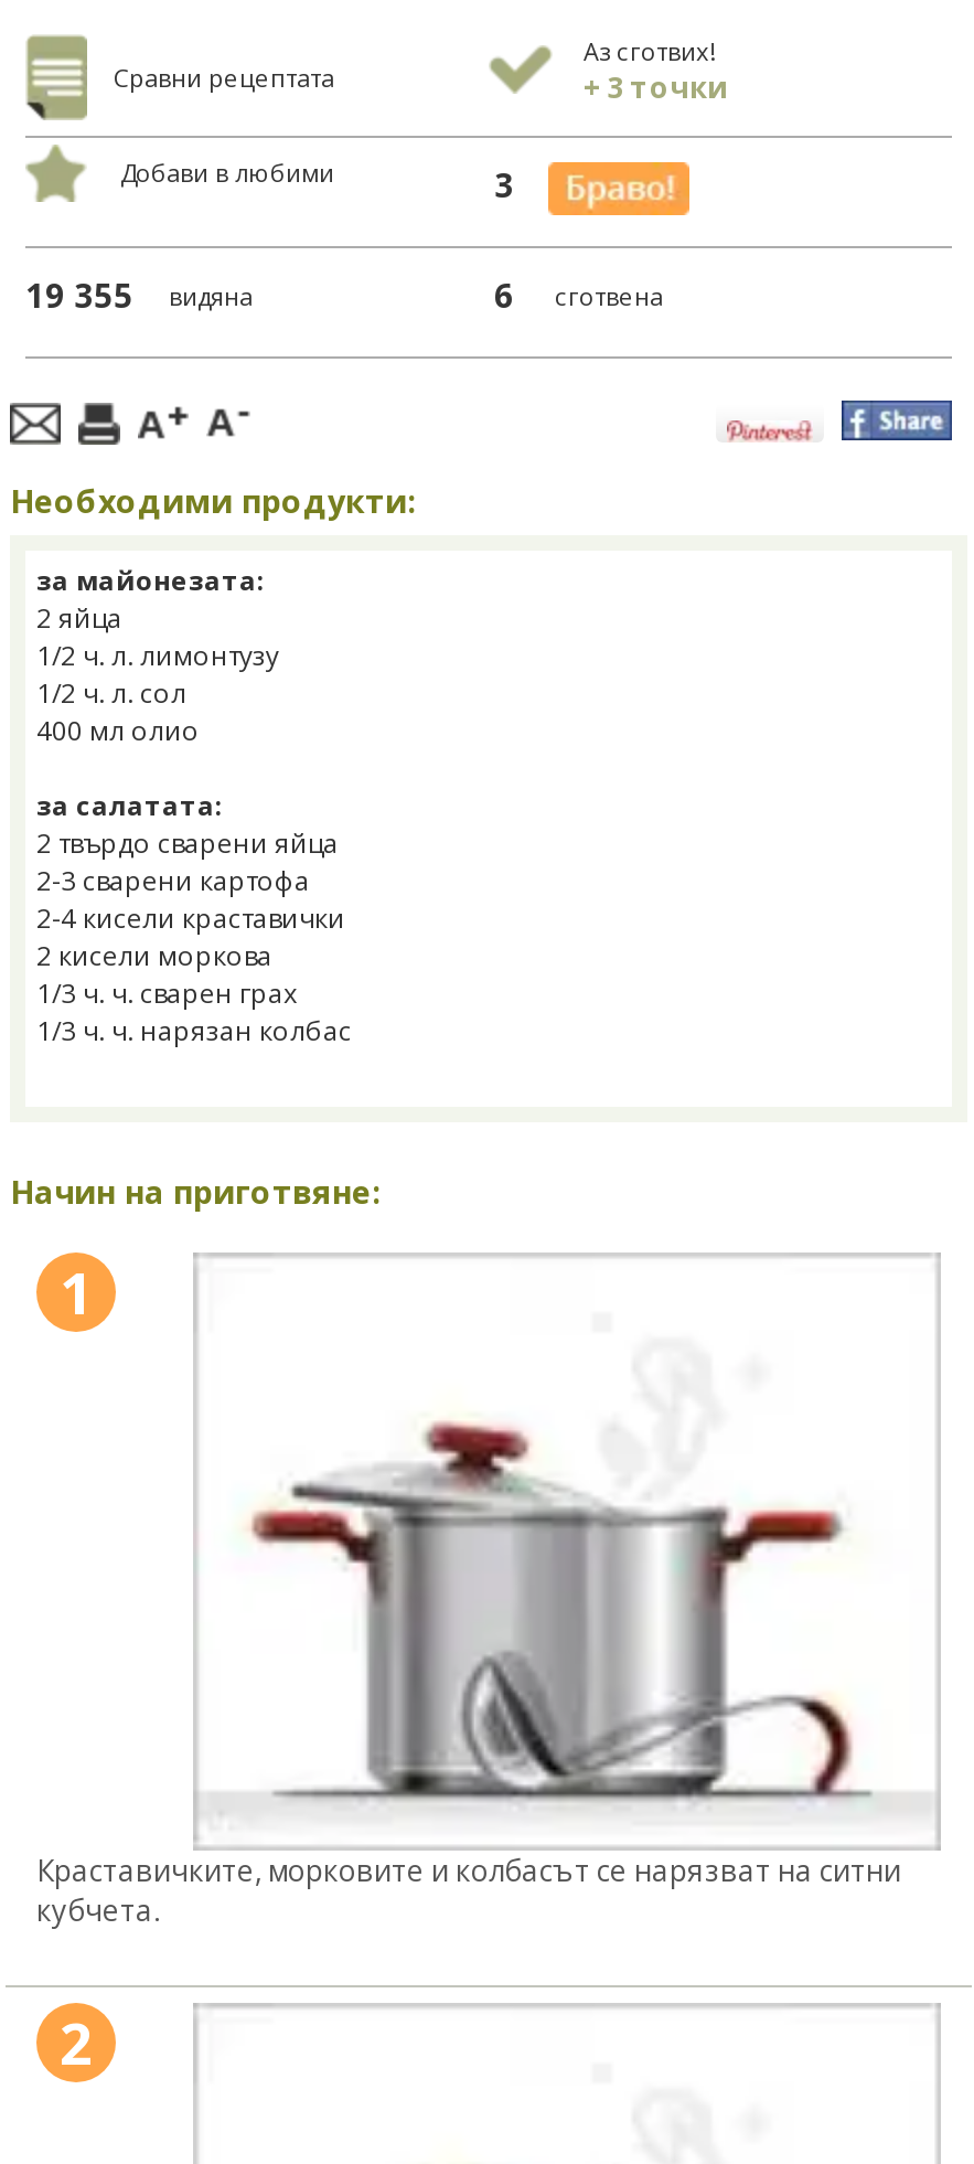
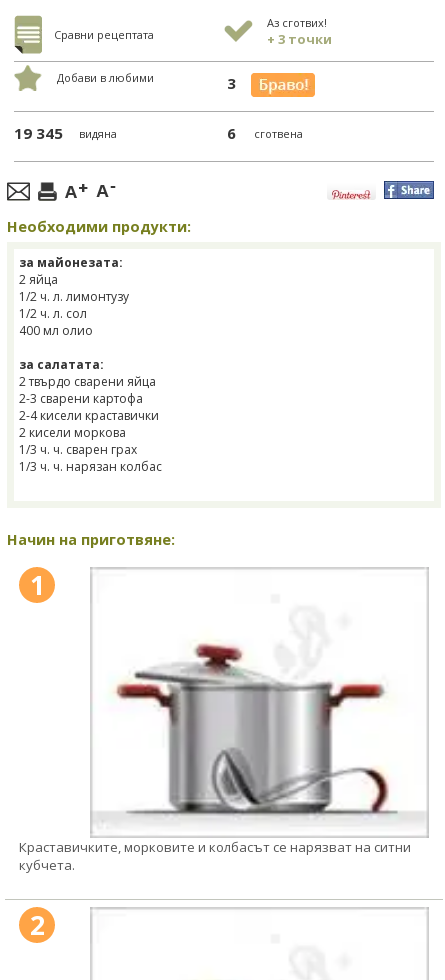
[25,272,253,316] 19 355 видяна -> [14,123,117,143] 19 345 видяна

